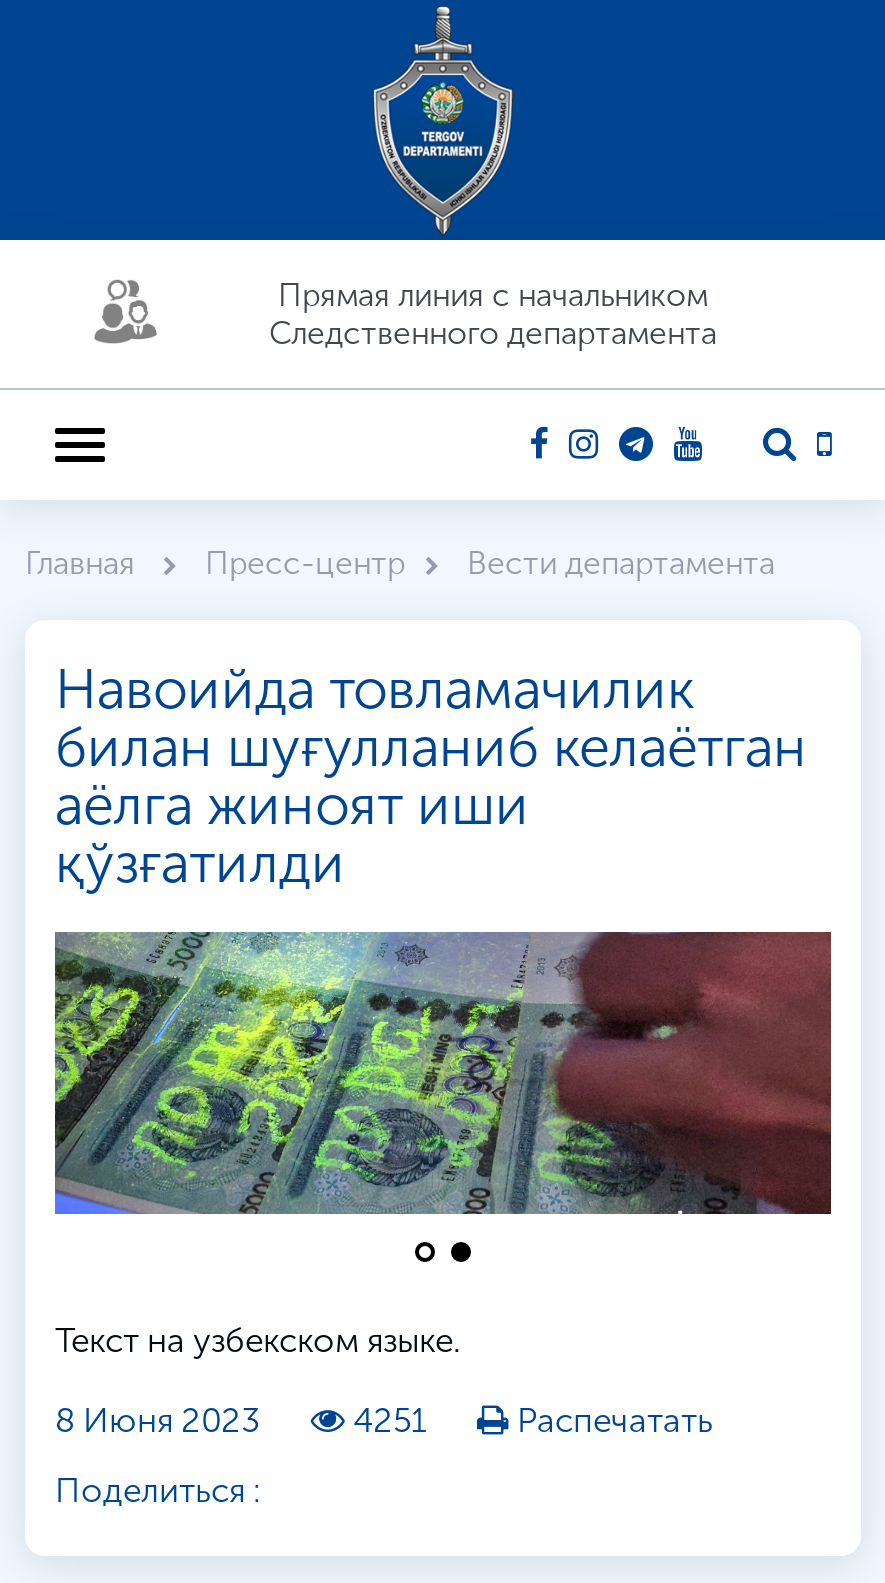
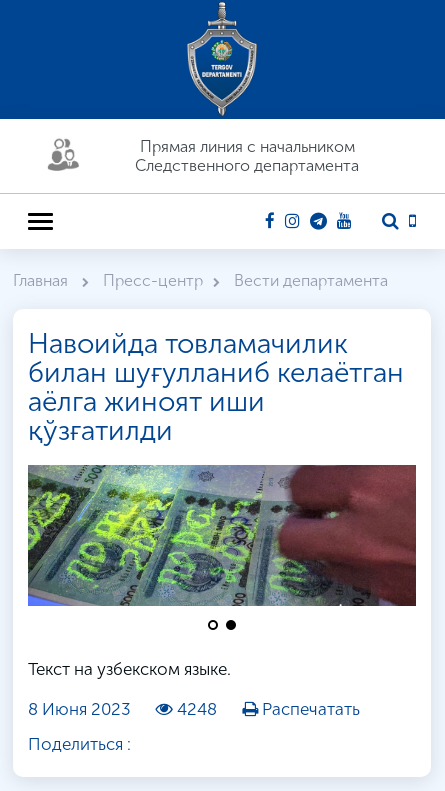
[345,1401,427,1441] 4251 -> [173,699,217,719] 4248

